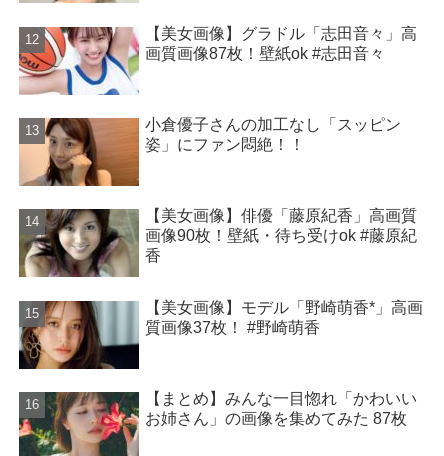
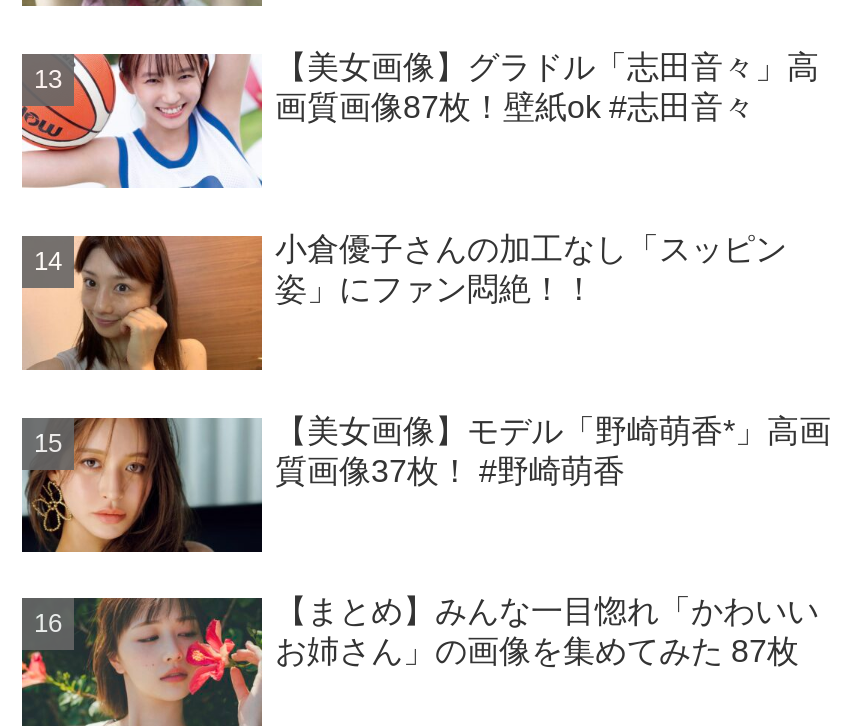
[19,207,417,277] [image] | 【美女画像】俳優「藤原紀香」高画質 | 画像90枚！壁紙・待ち受けok #藤原紀 | 香 -> none

